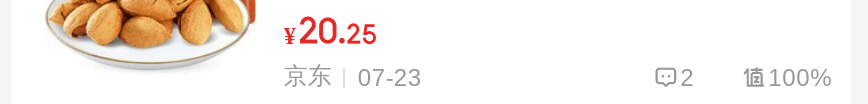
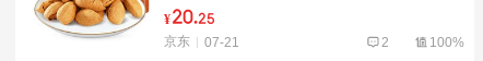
[284,62,422,91] 京东 07-23 -> [164,34,240,50] 京东 07-21

